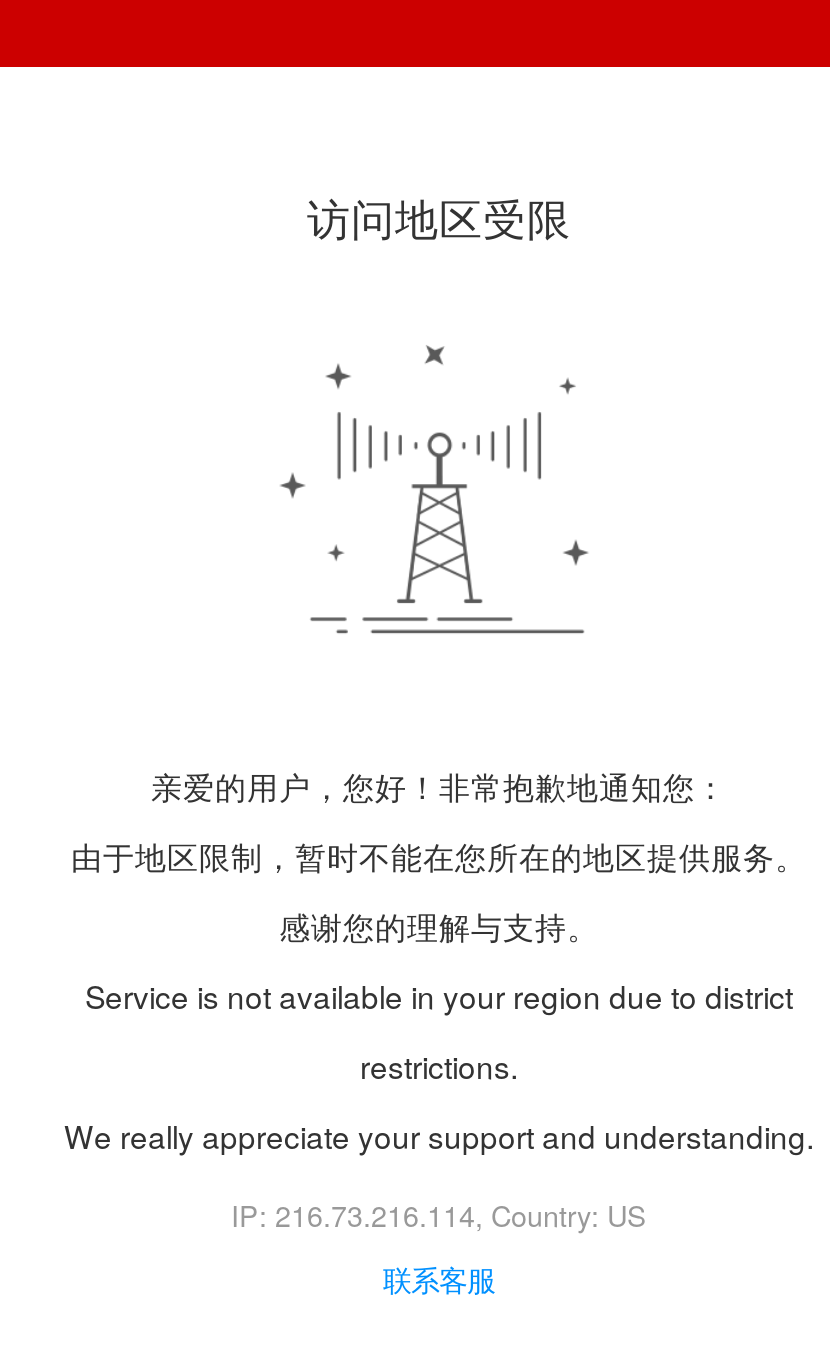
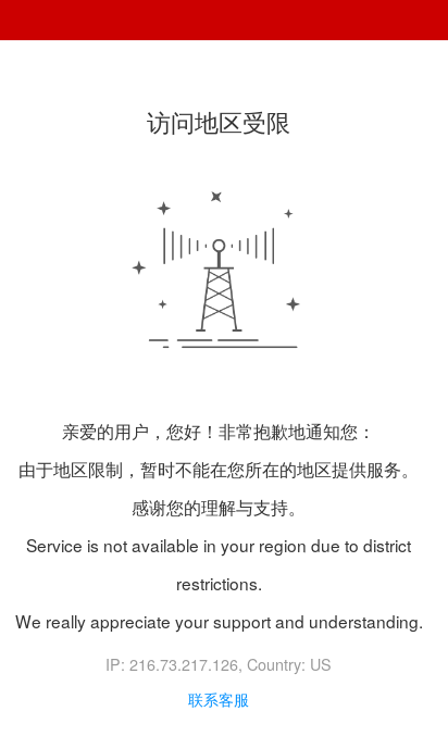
[231,1196,647,1236] IP: 216.73.216.114, Country: US -> [105,654,332,675] IP: 216.73.217.126, Country: US

